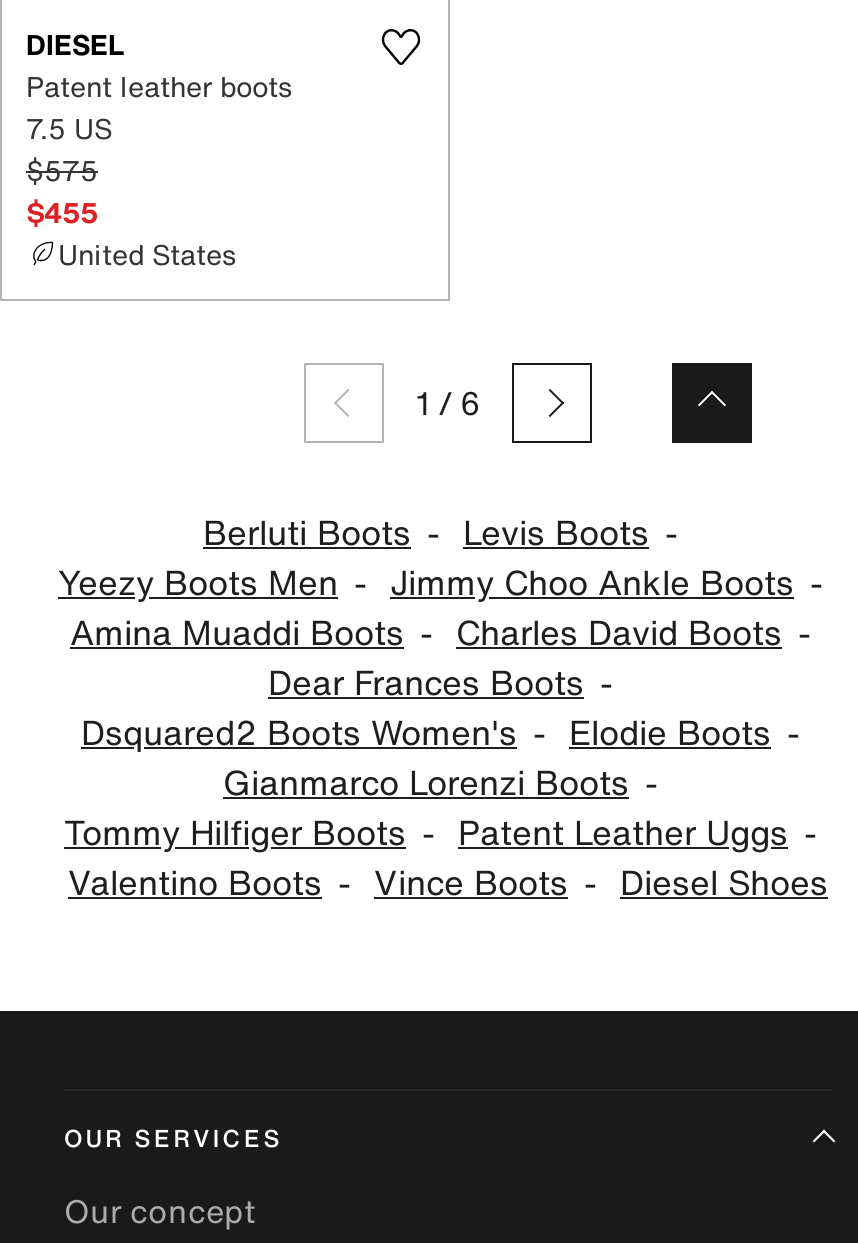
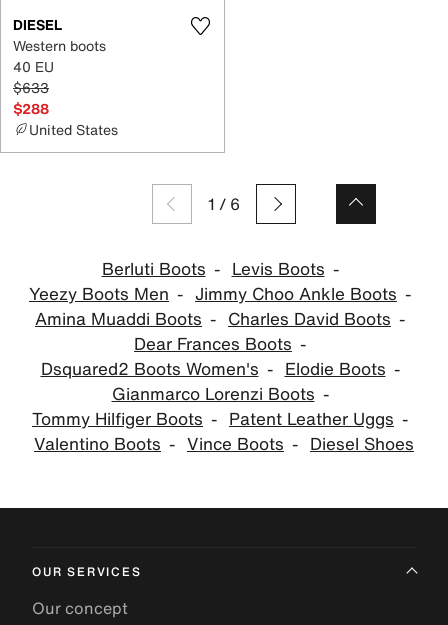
[26,64,292,232] Patent leather boots | 7.5 US | $575 | $455 -> [13,34,106,118] Western boots | 40 EU | $633 | $288

